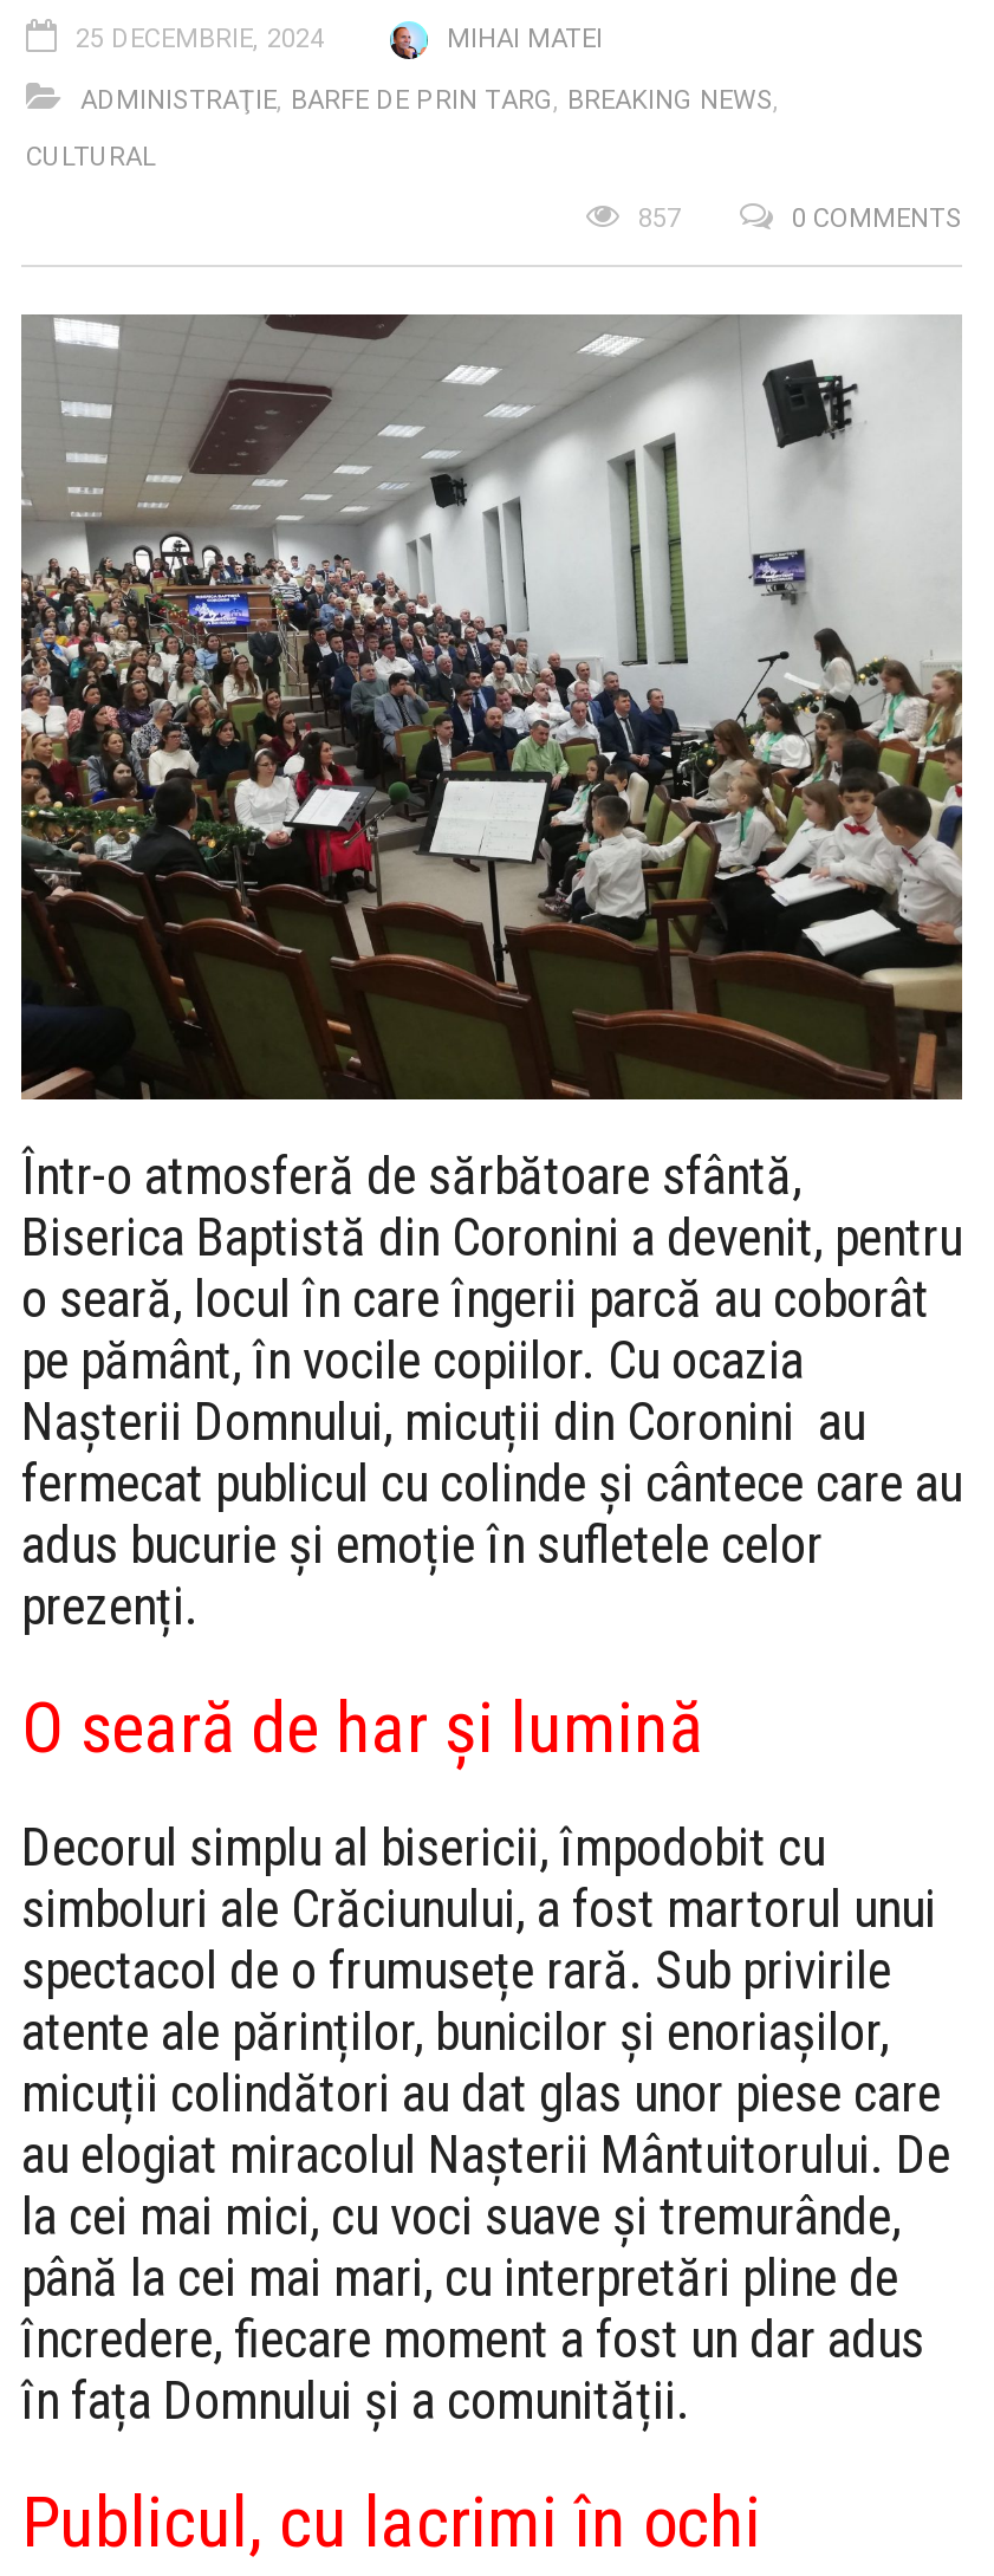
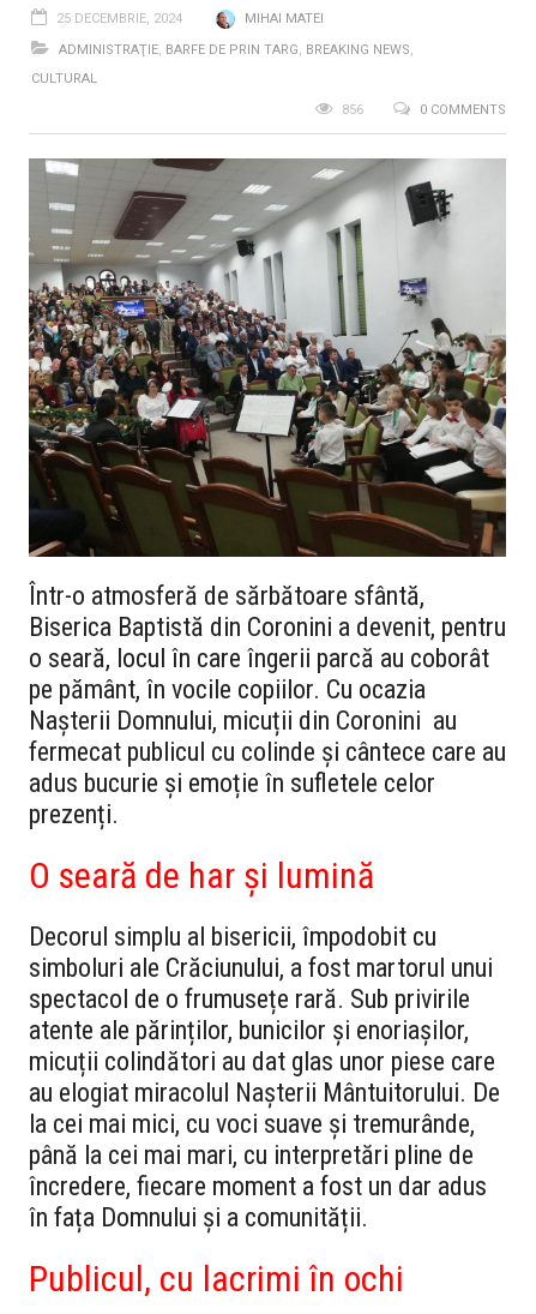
[638,203,681,234] 857 -> [342,102,363,118] 856

